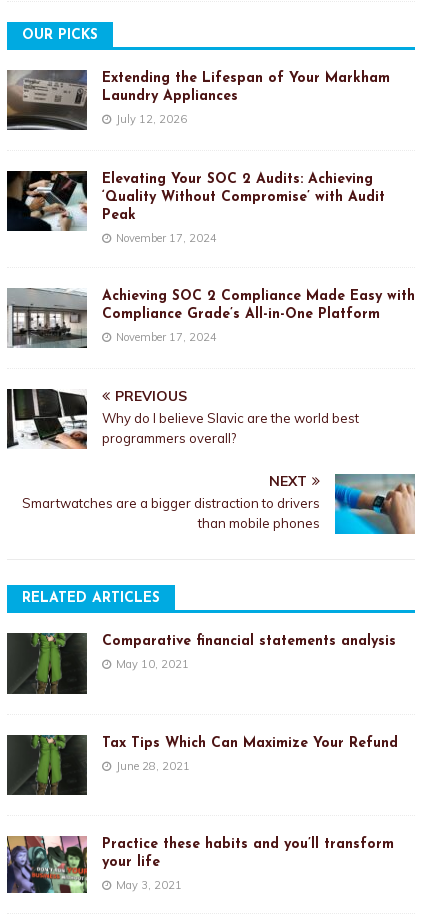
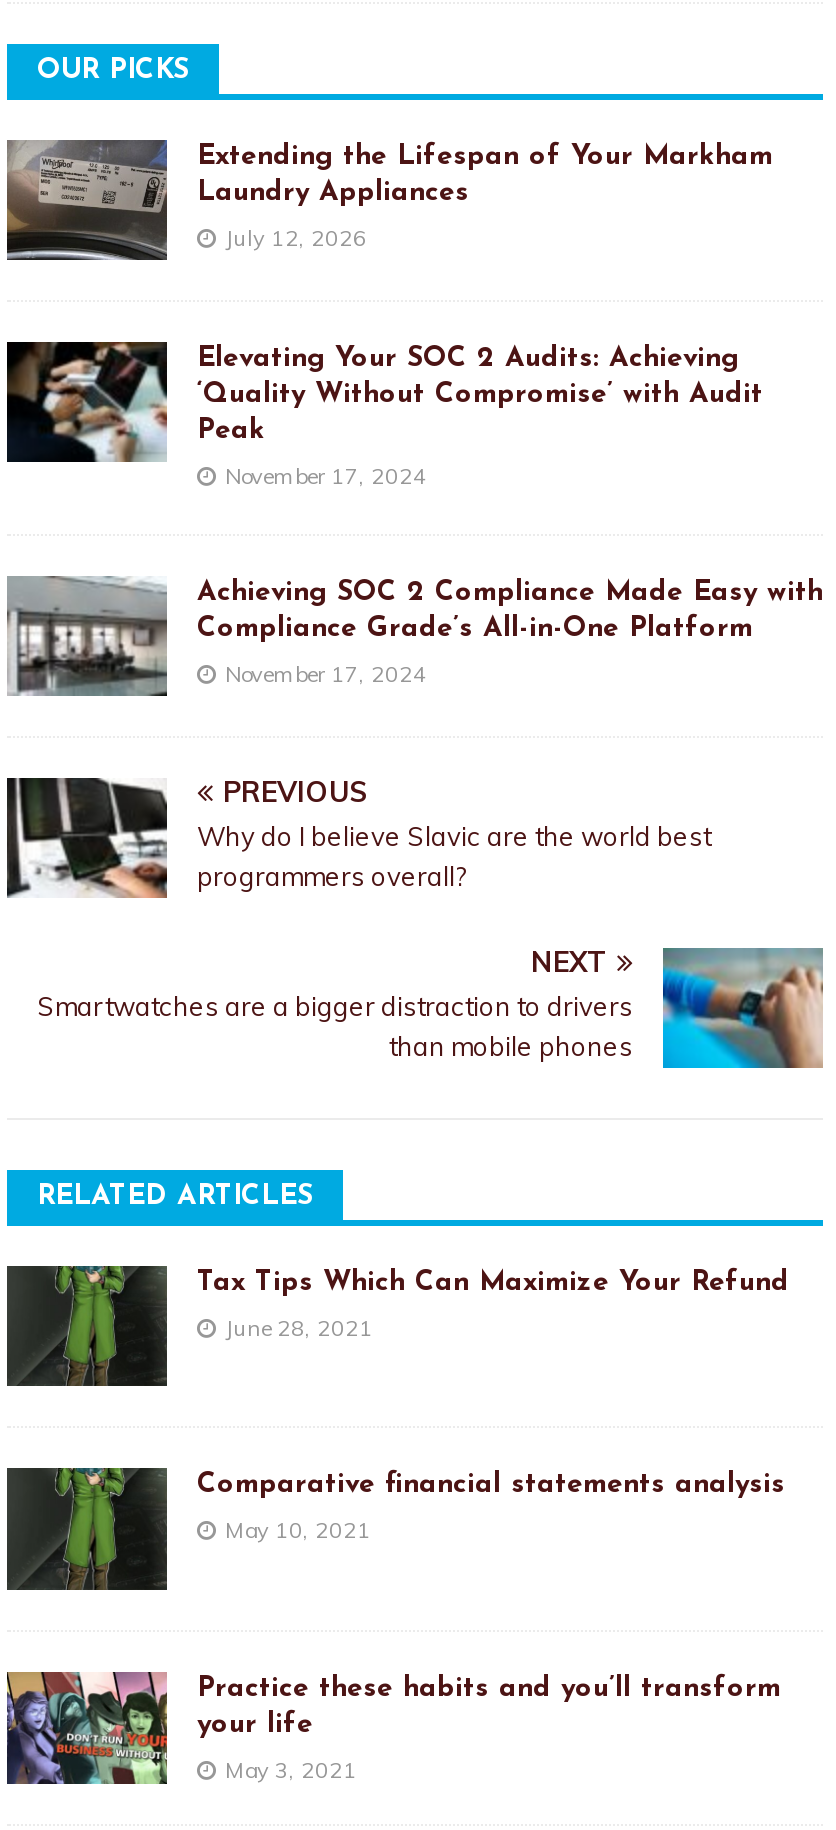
moved [15,631,396,695] -> [23,1464,785,1592]: [image] | Comparative financial statements analysis | May 10, 2021
moved [102,736,398,773] -> [197,1269,789,1343]: Tax Tips Which Can Maximize Your Refund | June 28, 2021

